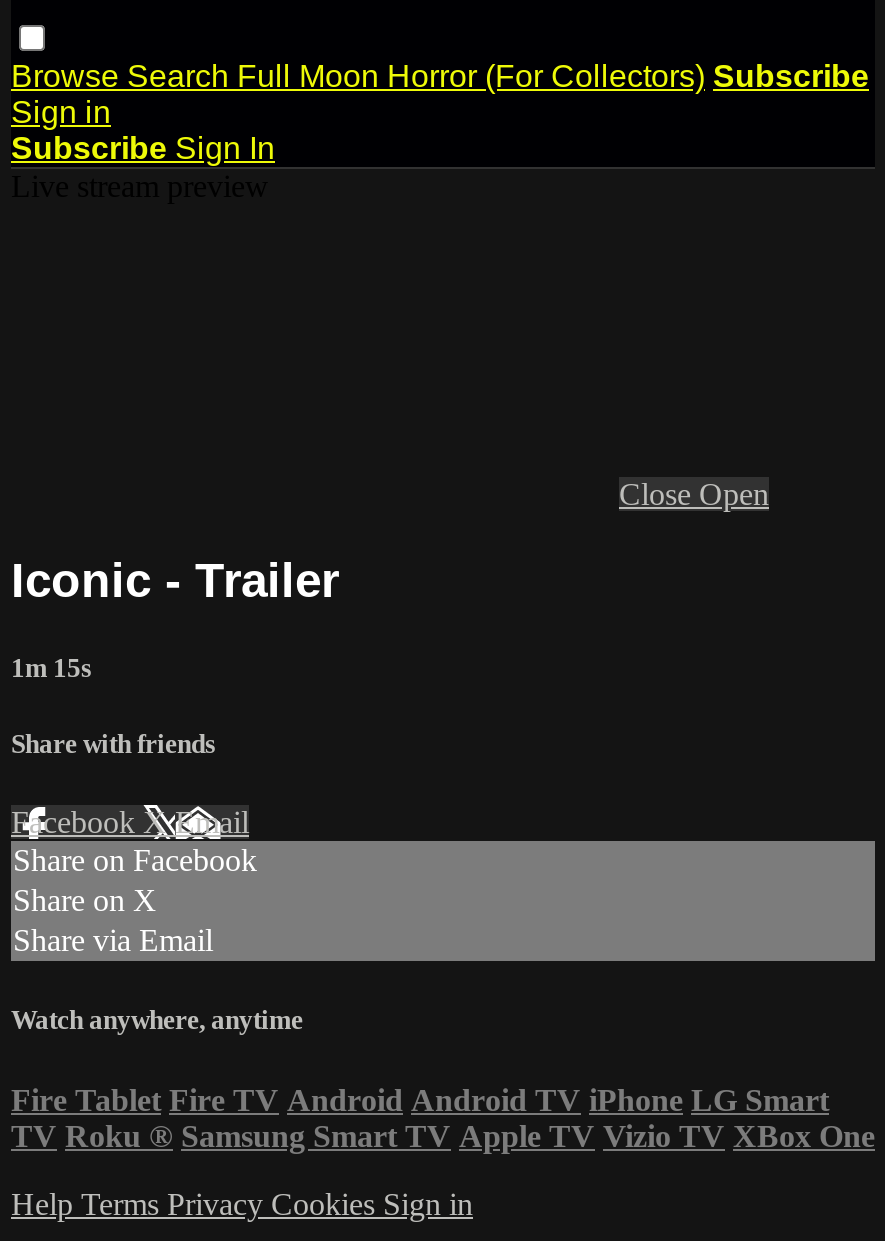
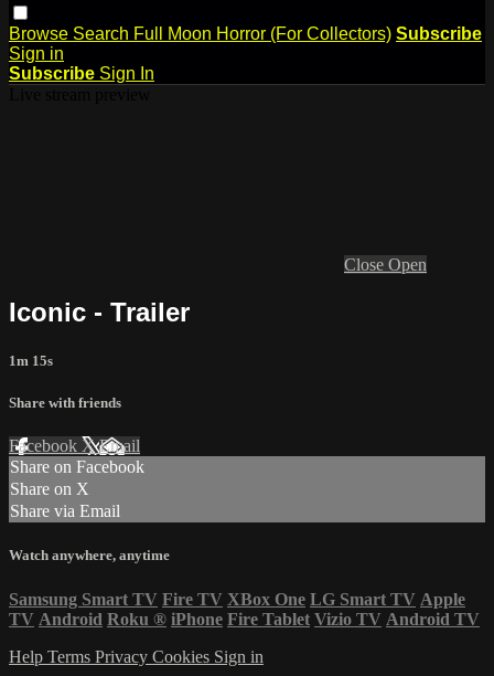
[11,1082,875,1152] Fire Tablet Fire TV Android Android TV iPhone LG Smart | TV Roku ® Samsung Smart TV Apple TV Vizio TV XBox One -> [9,589,480,628] Samsung Smart TV Fire TV XBox One LG Smart TV Apple | TV Android Roku ® iPhone Fire Tablet Vizio TV Android TV

